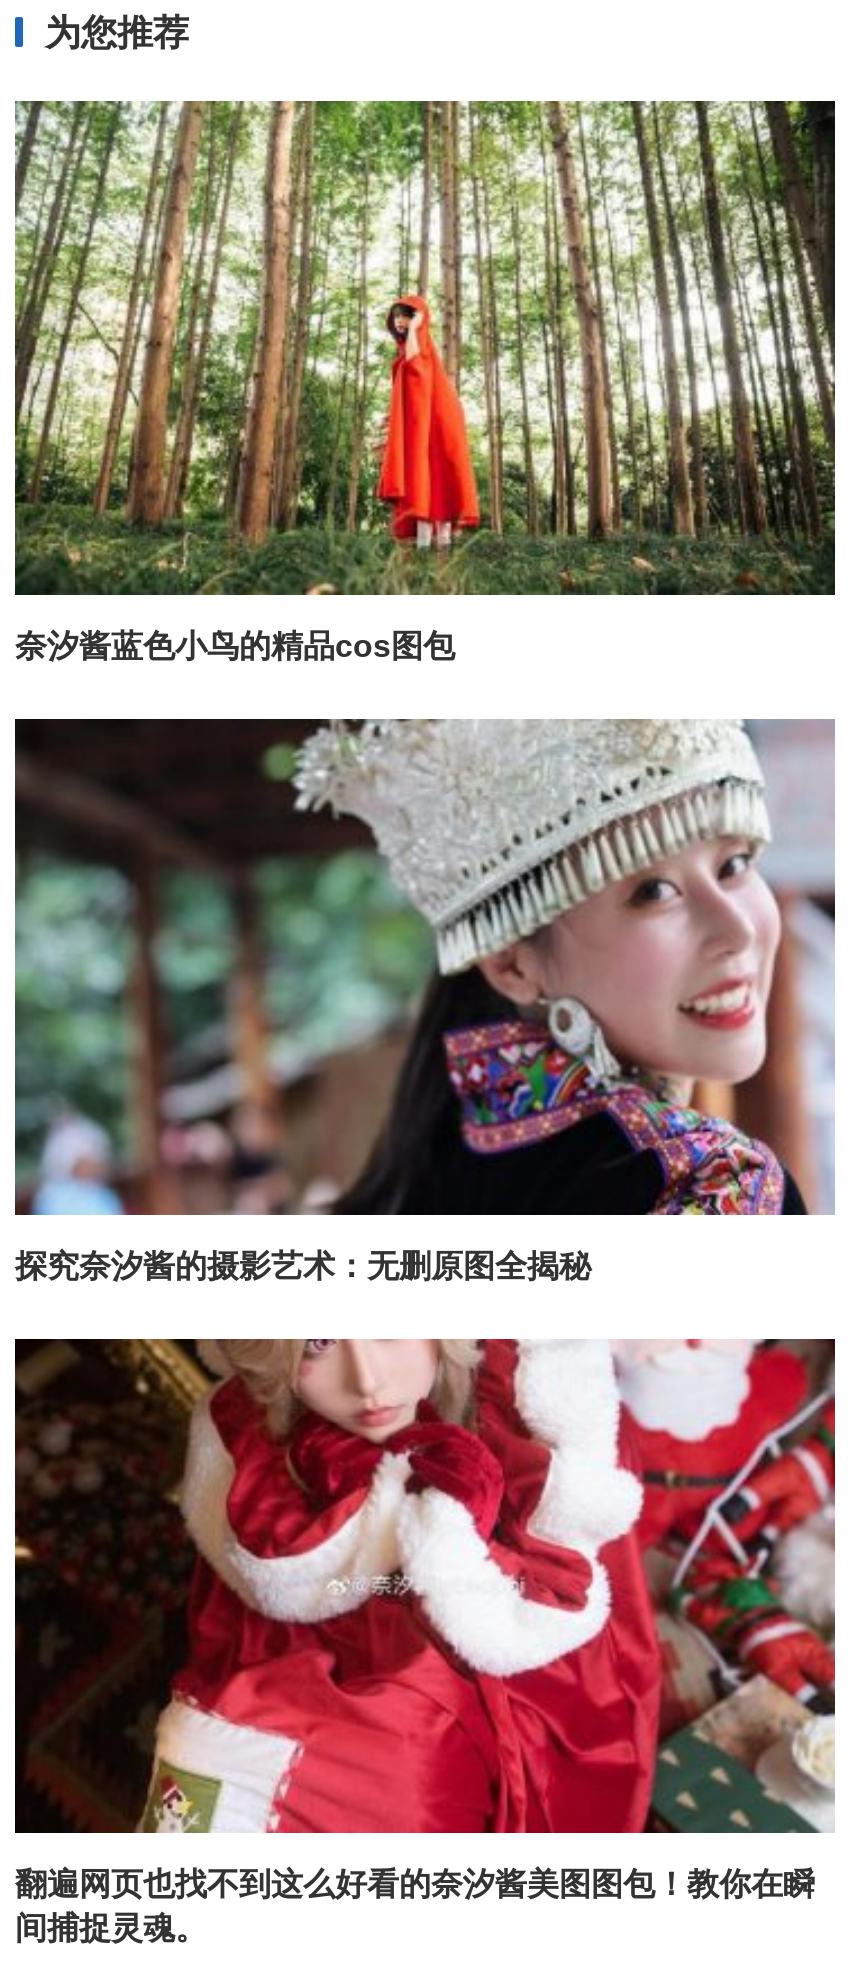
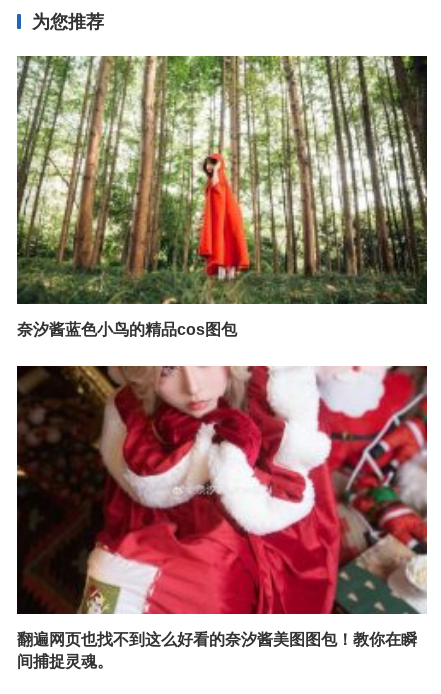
[15,717,835,1282] [image] | 探究奈汐酱的摄影艺术：无删原图全揭秘 -> none

